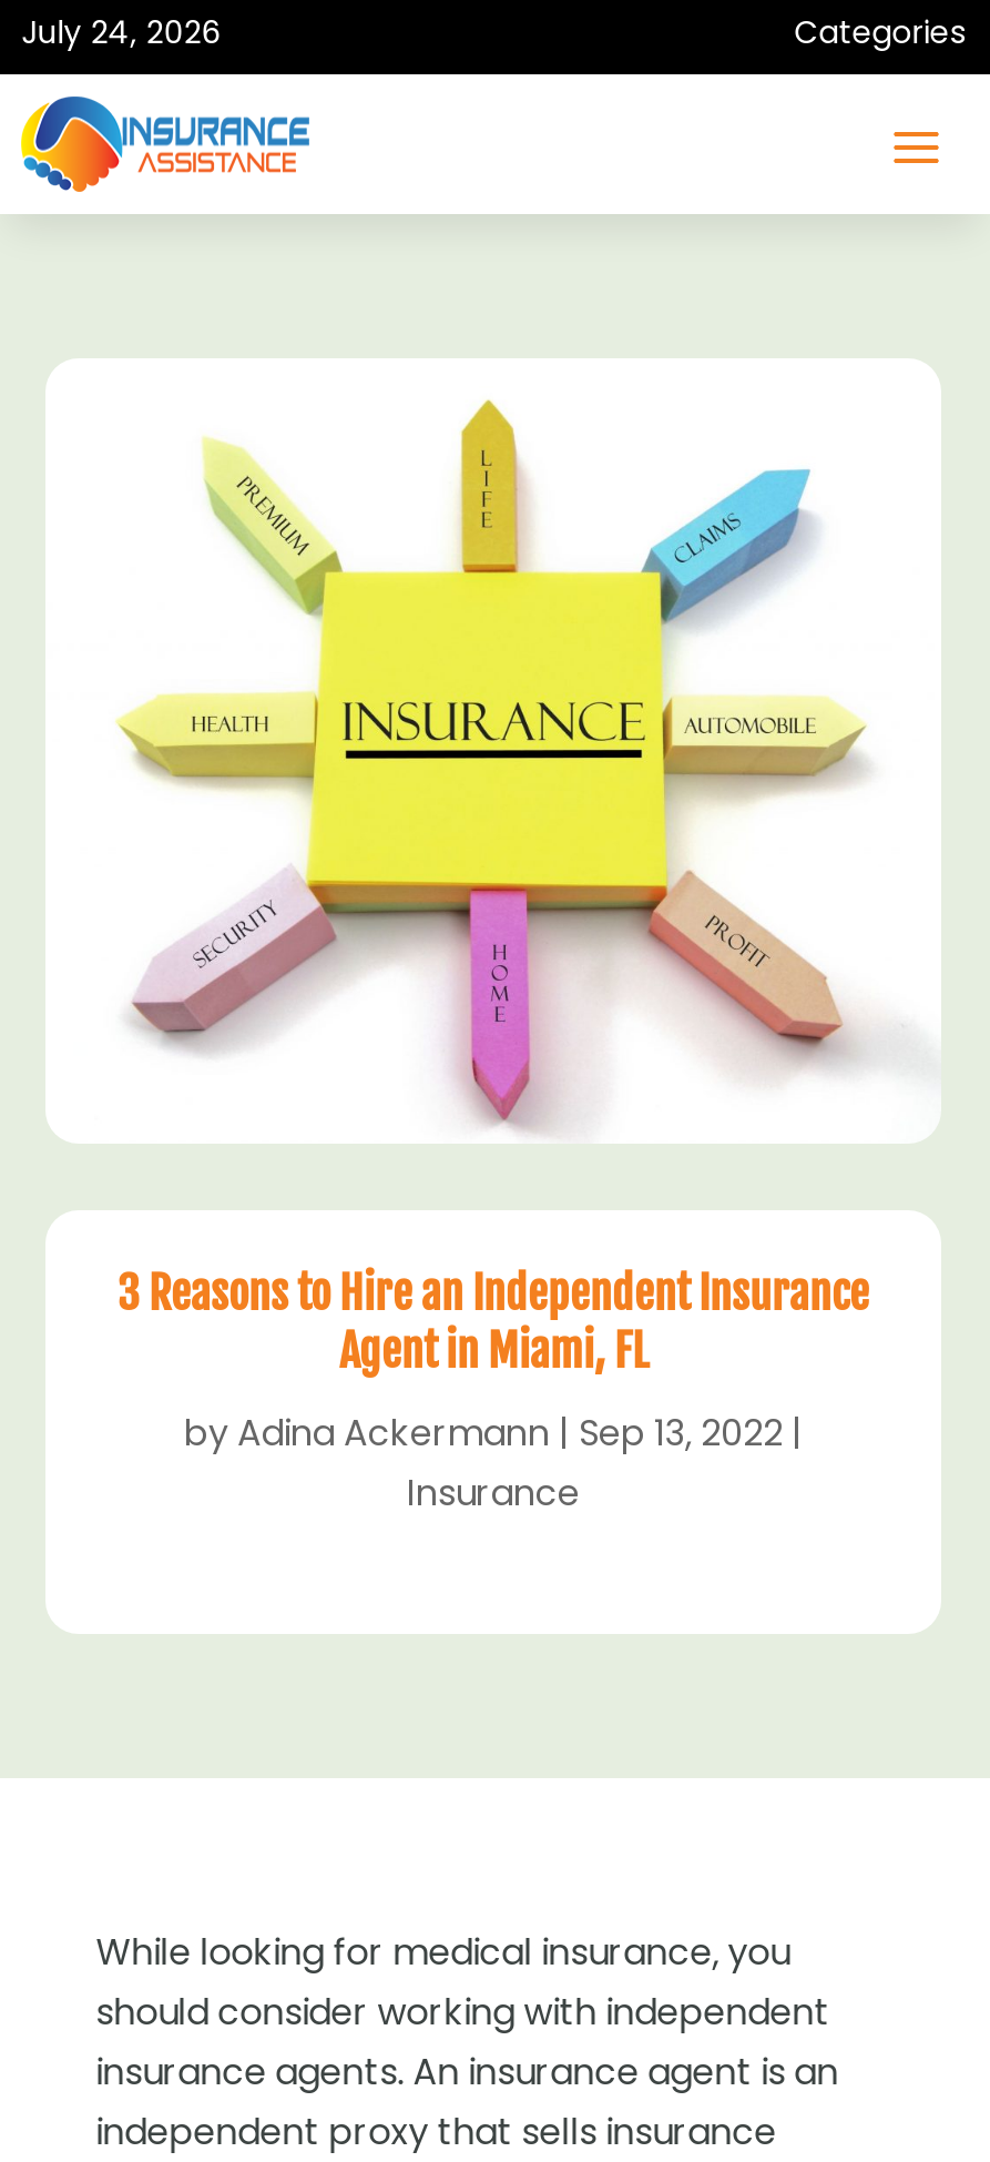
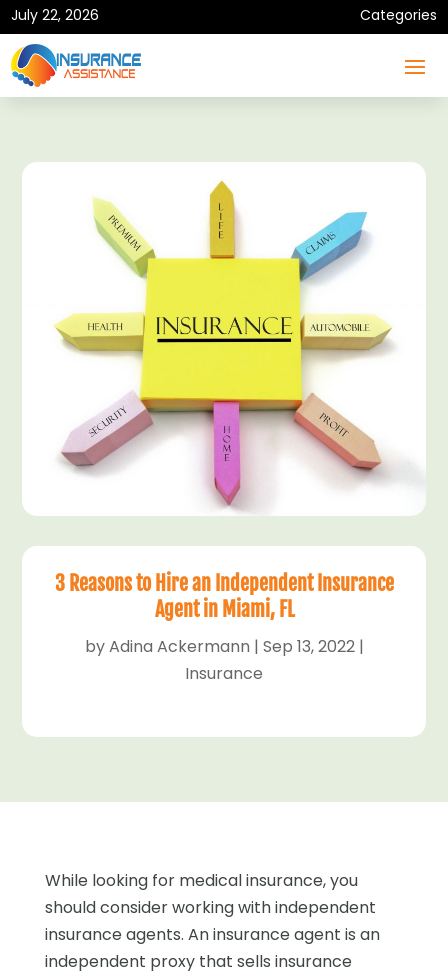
[22,10,221,54] July 24, 2026 -> [11,5,99,25] July 22, 2026

